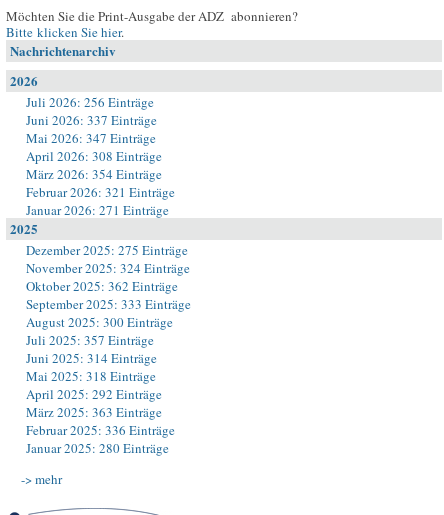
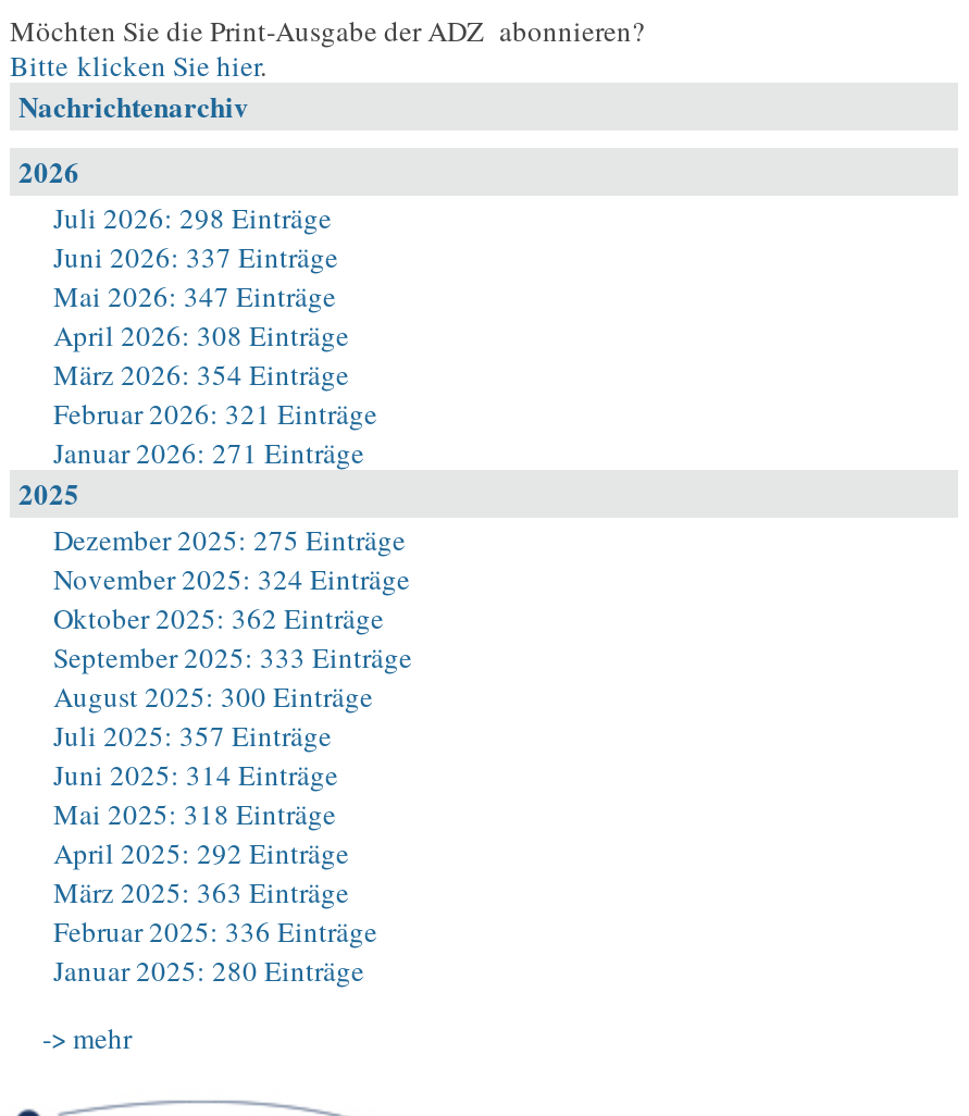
[26,93,154,111] Juli 2026: 256 Einträge -> [53,198,332,237] Juli 2026: 298 Einträge

